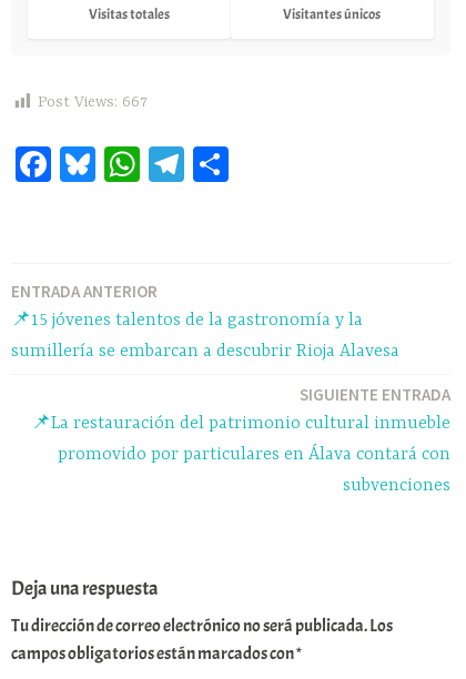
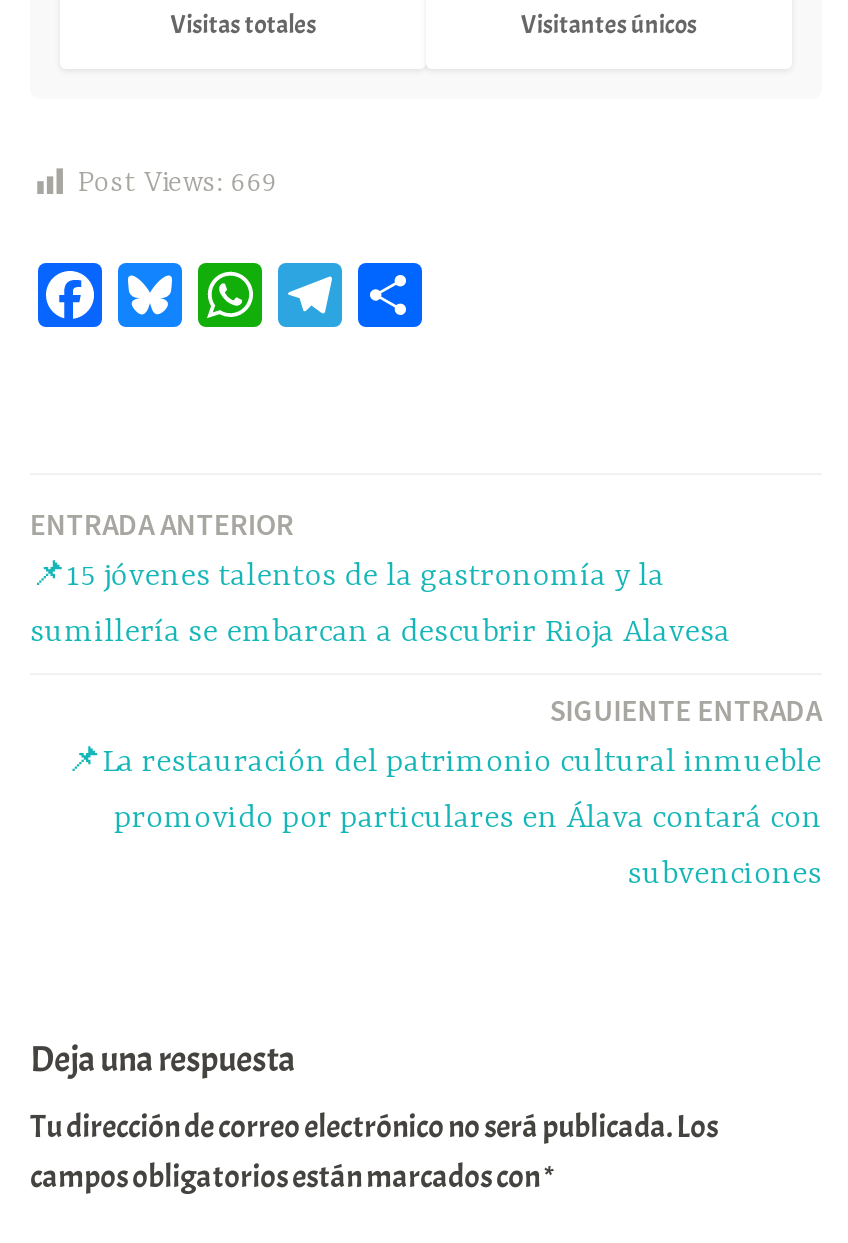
[38,93,147,111] Post Views: 667 -> [78,167,278,199] Post Views: 669

